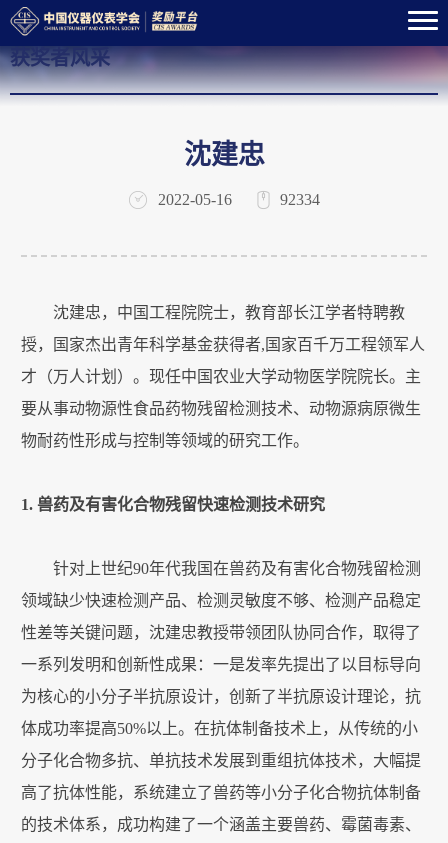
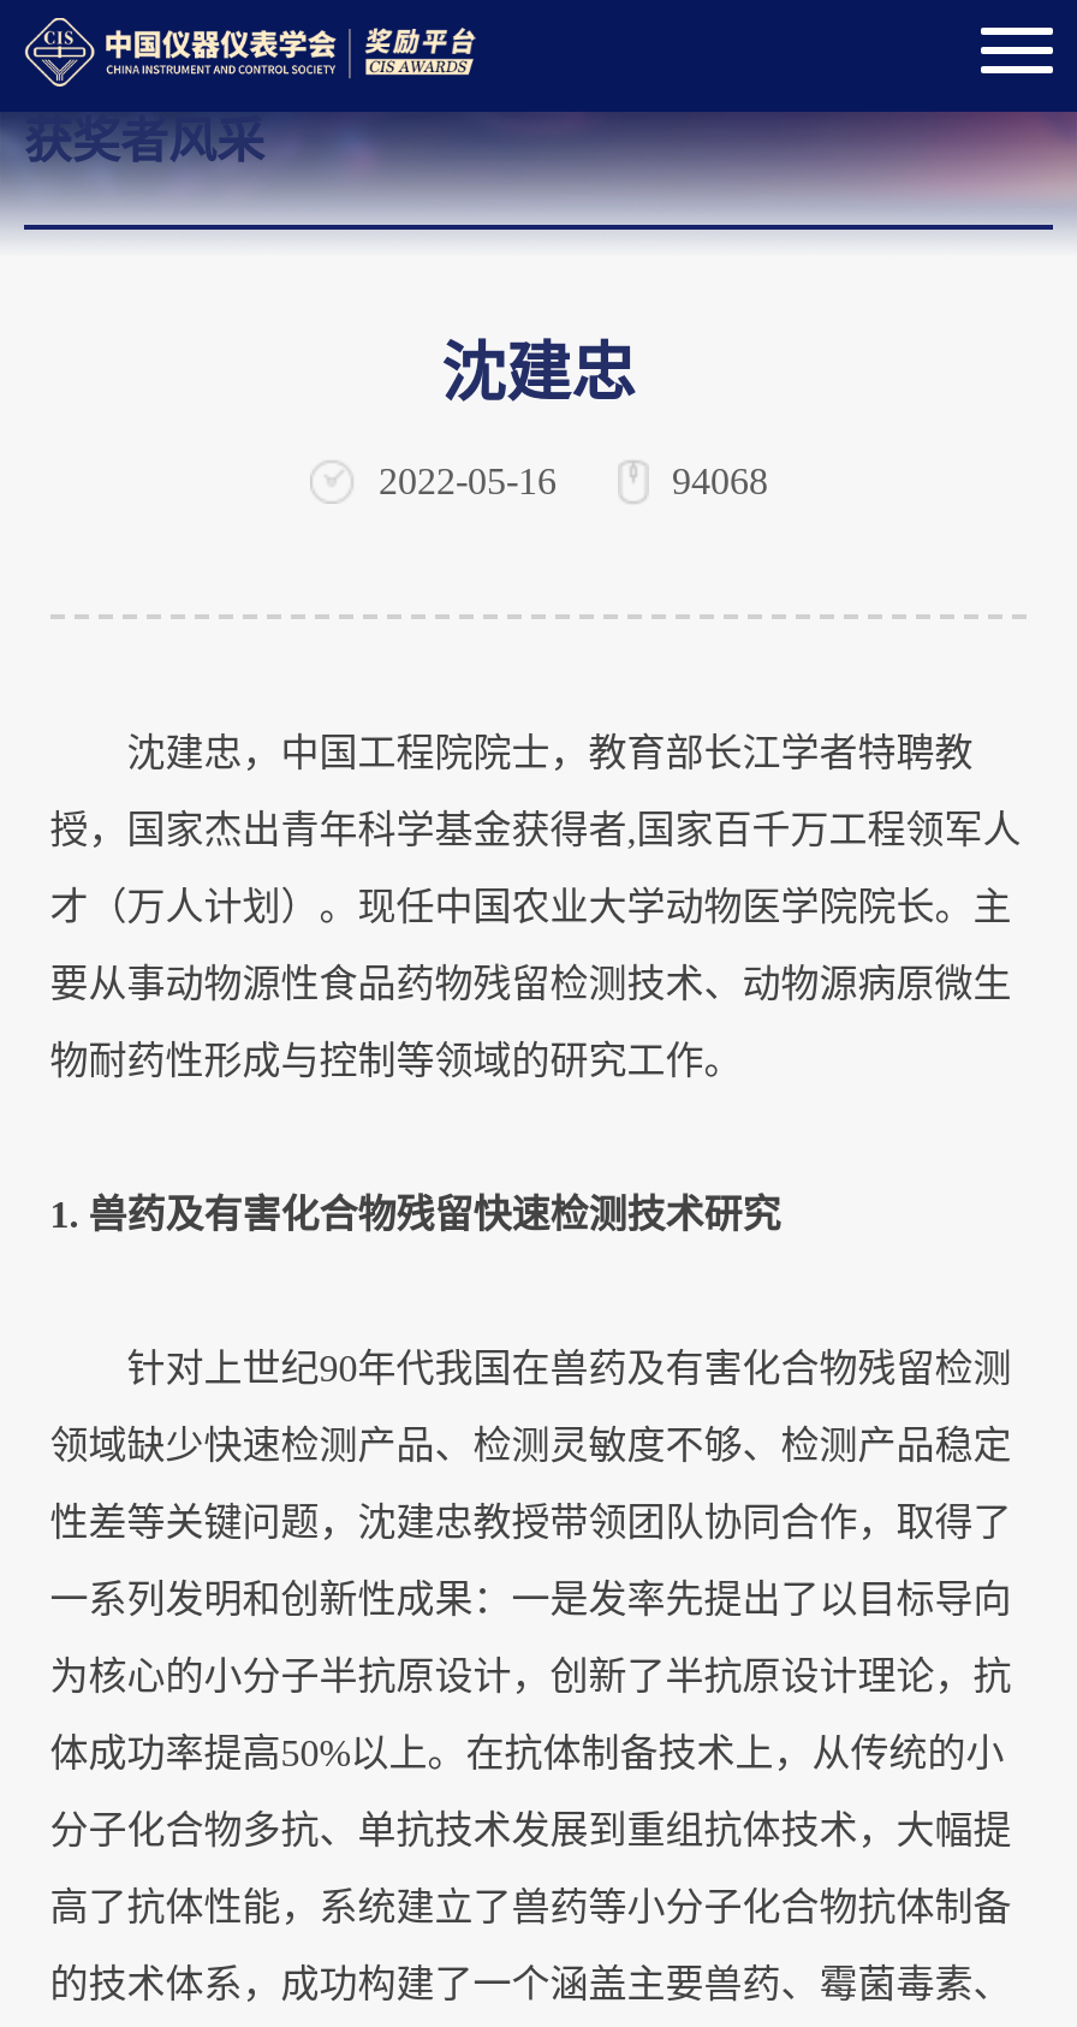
[279,191,319,208] 92334 -> [672,460,768,501] 94068

